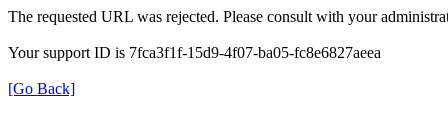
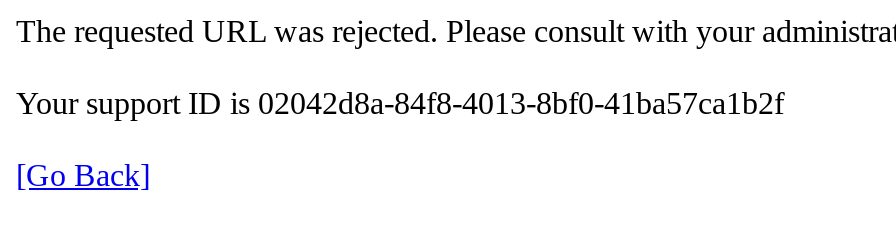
[8,44,381,61] Your support ID is 7fca3f1f-15d9-4f07-ba05-fc8e6827aeea -> [16,86,784,120] Your support ID is 02042d8a-84f8-4013-8bf0-41ba57ca1b2f

